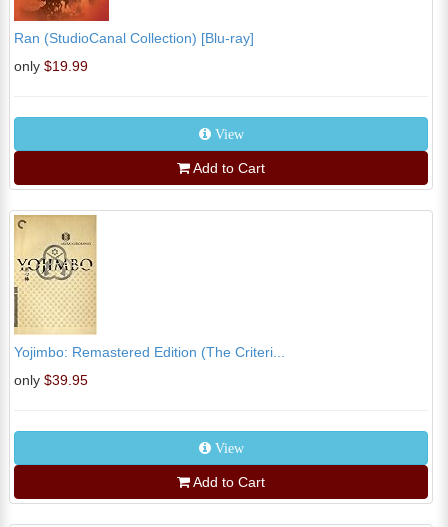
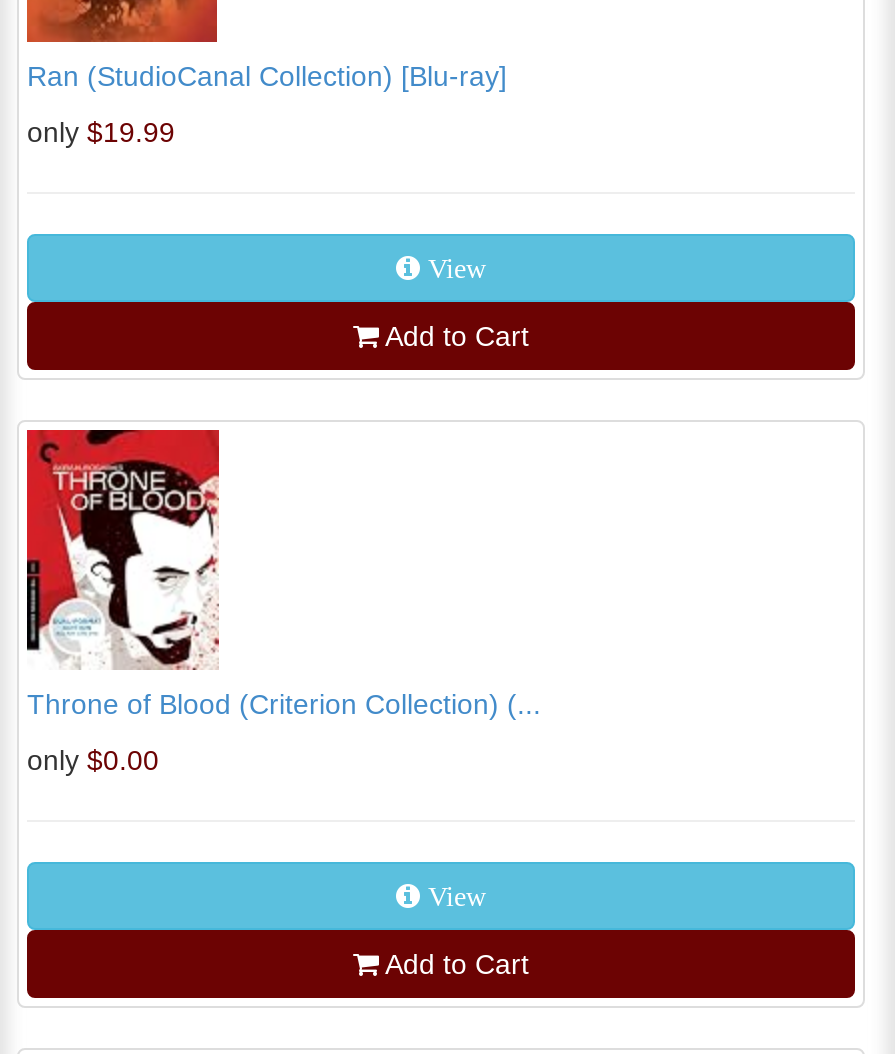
[13,214,285,360] [image] | Yojimbo: Remastered Edition (The Criteri... -> [25,428,541,720] [image] | Throne of Blood (Criterion Collection) (...
[14,372,88,388] only $39.95 -> [27,744,159,776] only $0.00

